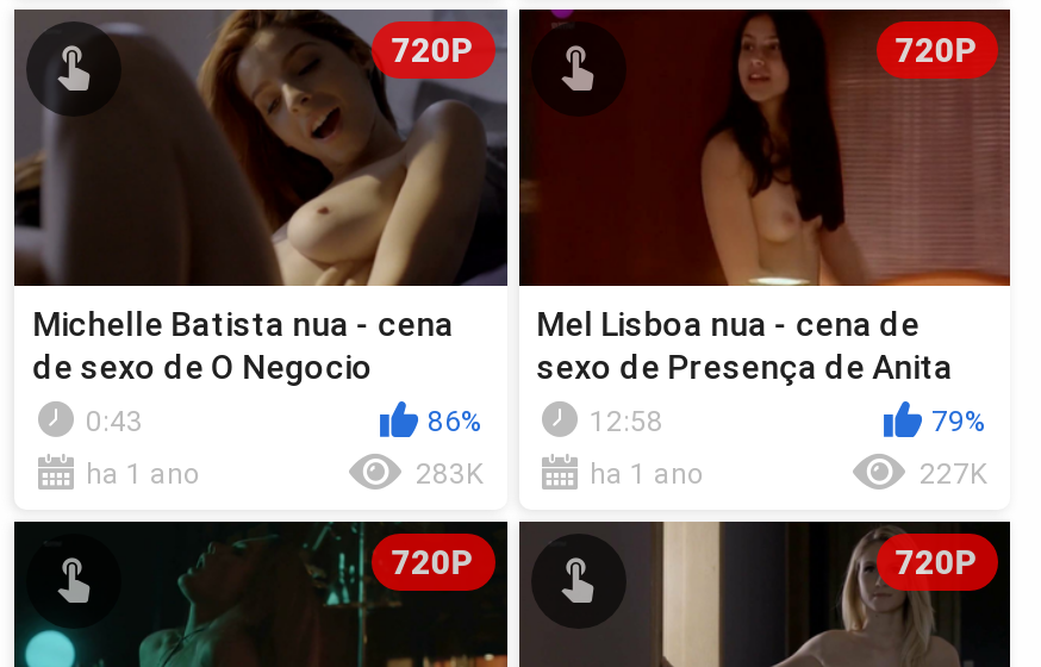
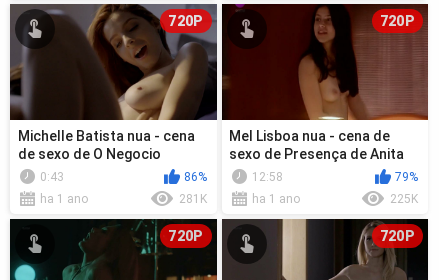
[416,457,482,490] 283K -> [178,192,206,206] 281K
[920,457,986,490] 227K -> [390,192,418,206] 225K

